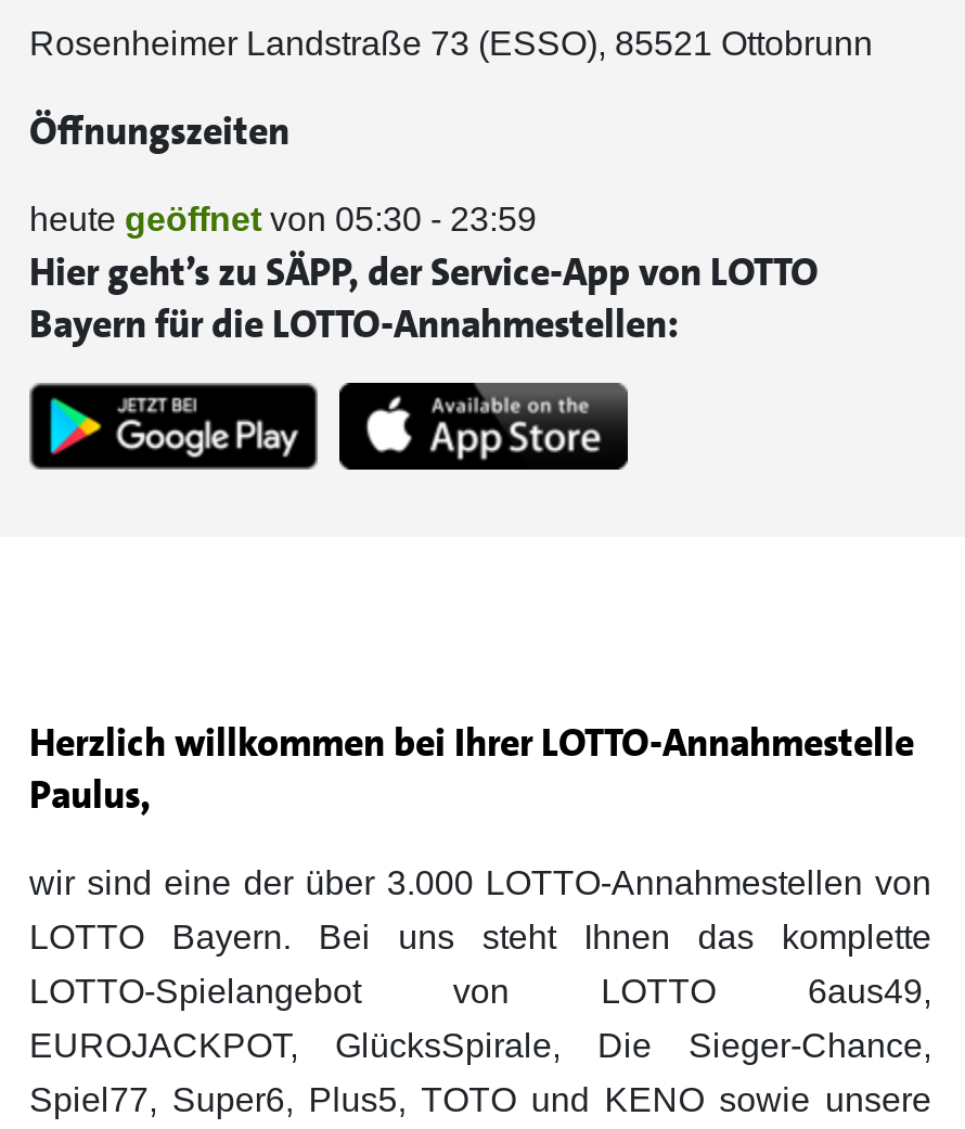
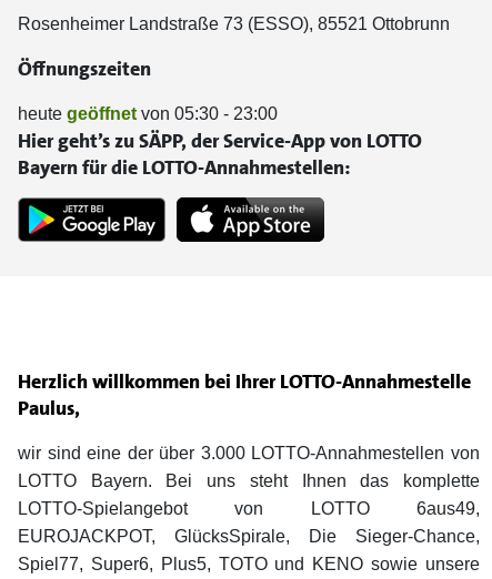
[29,201,537,238] heute geöffnet von 05:30 - 23:59 -> [18,104,278,123] heute geöffnet von 05:30 - 23:00

